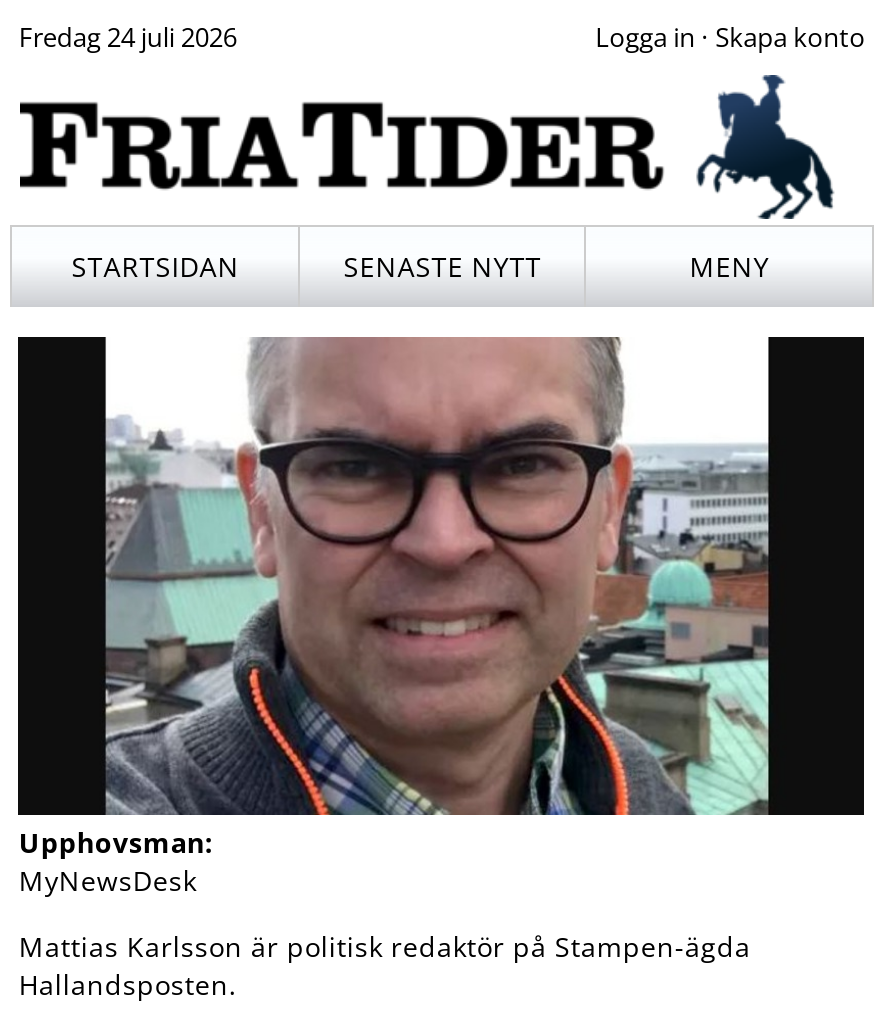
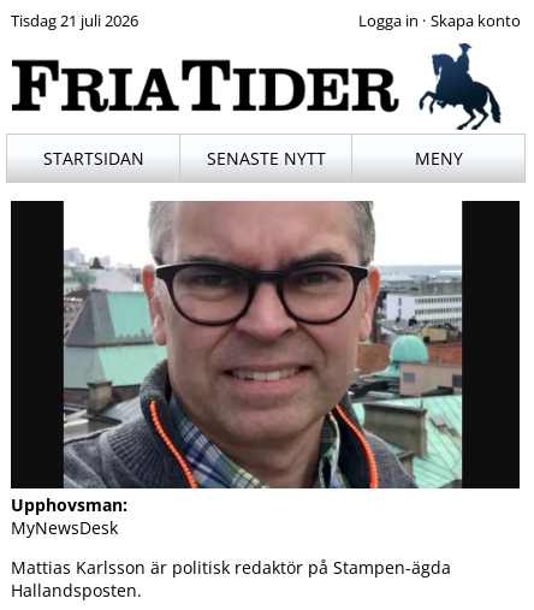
[19,20,237,56] Fredag 24 juli 2026 -> [11,10,139,32] Tisdag 21 juli 2026

